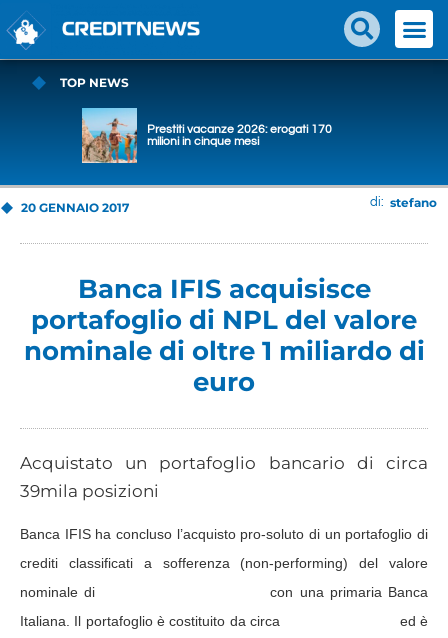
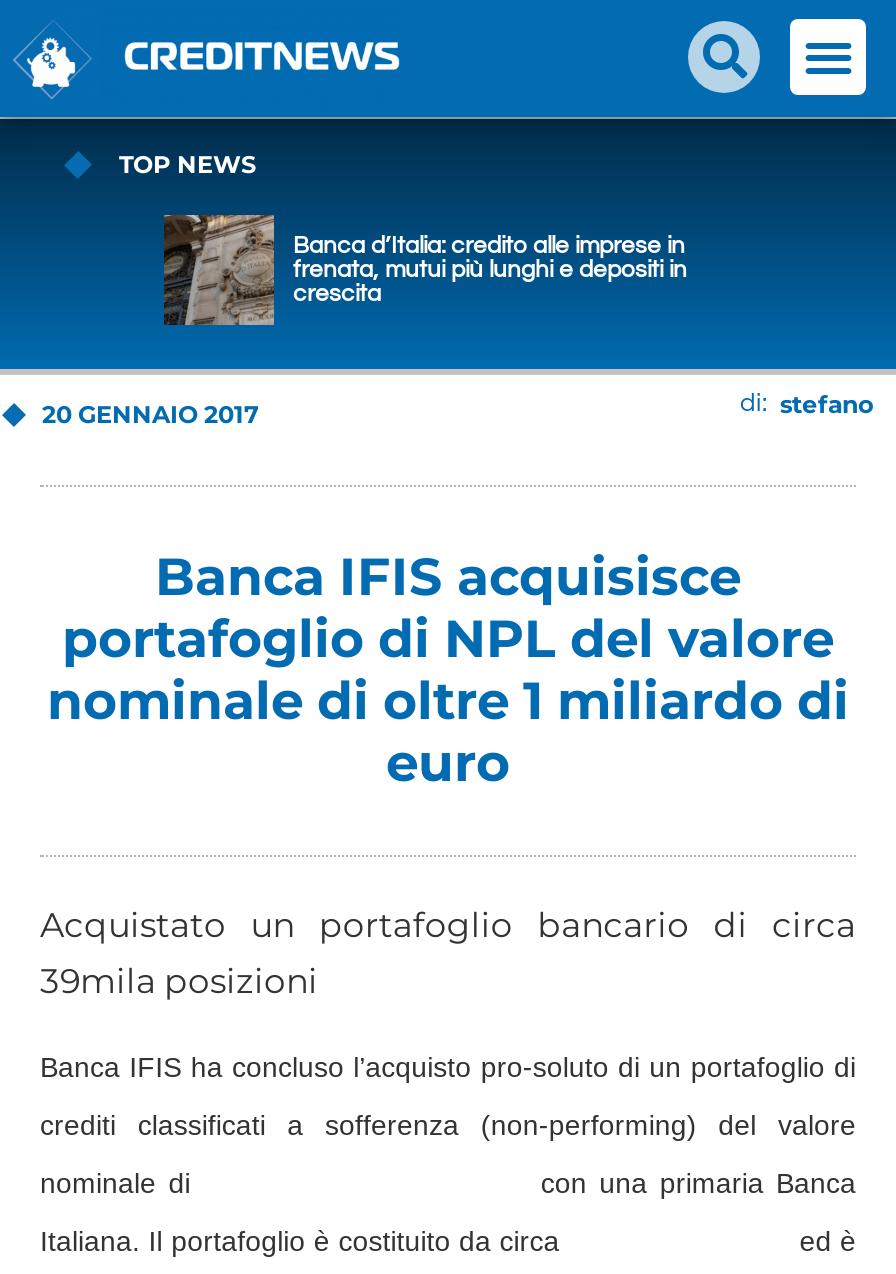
[81,107,331,164] [image] | Prestiti vacanze 2026: erogati 170 | milioni in cinque mesi -> [162,213,687,327] [image] | Banca d’Italia: credito alle imprese in | frenata, mutui più lunghi e depositi in | crescita

